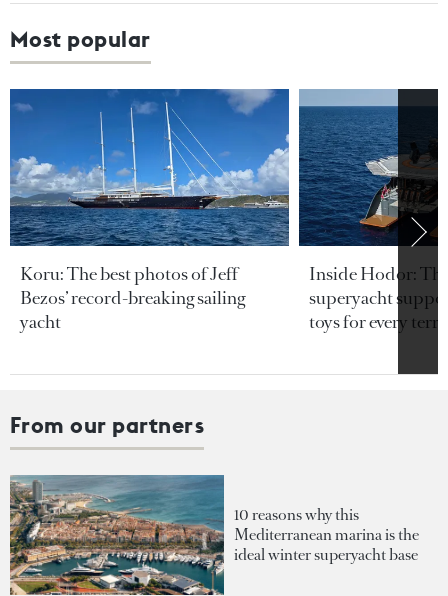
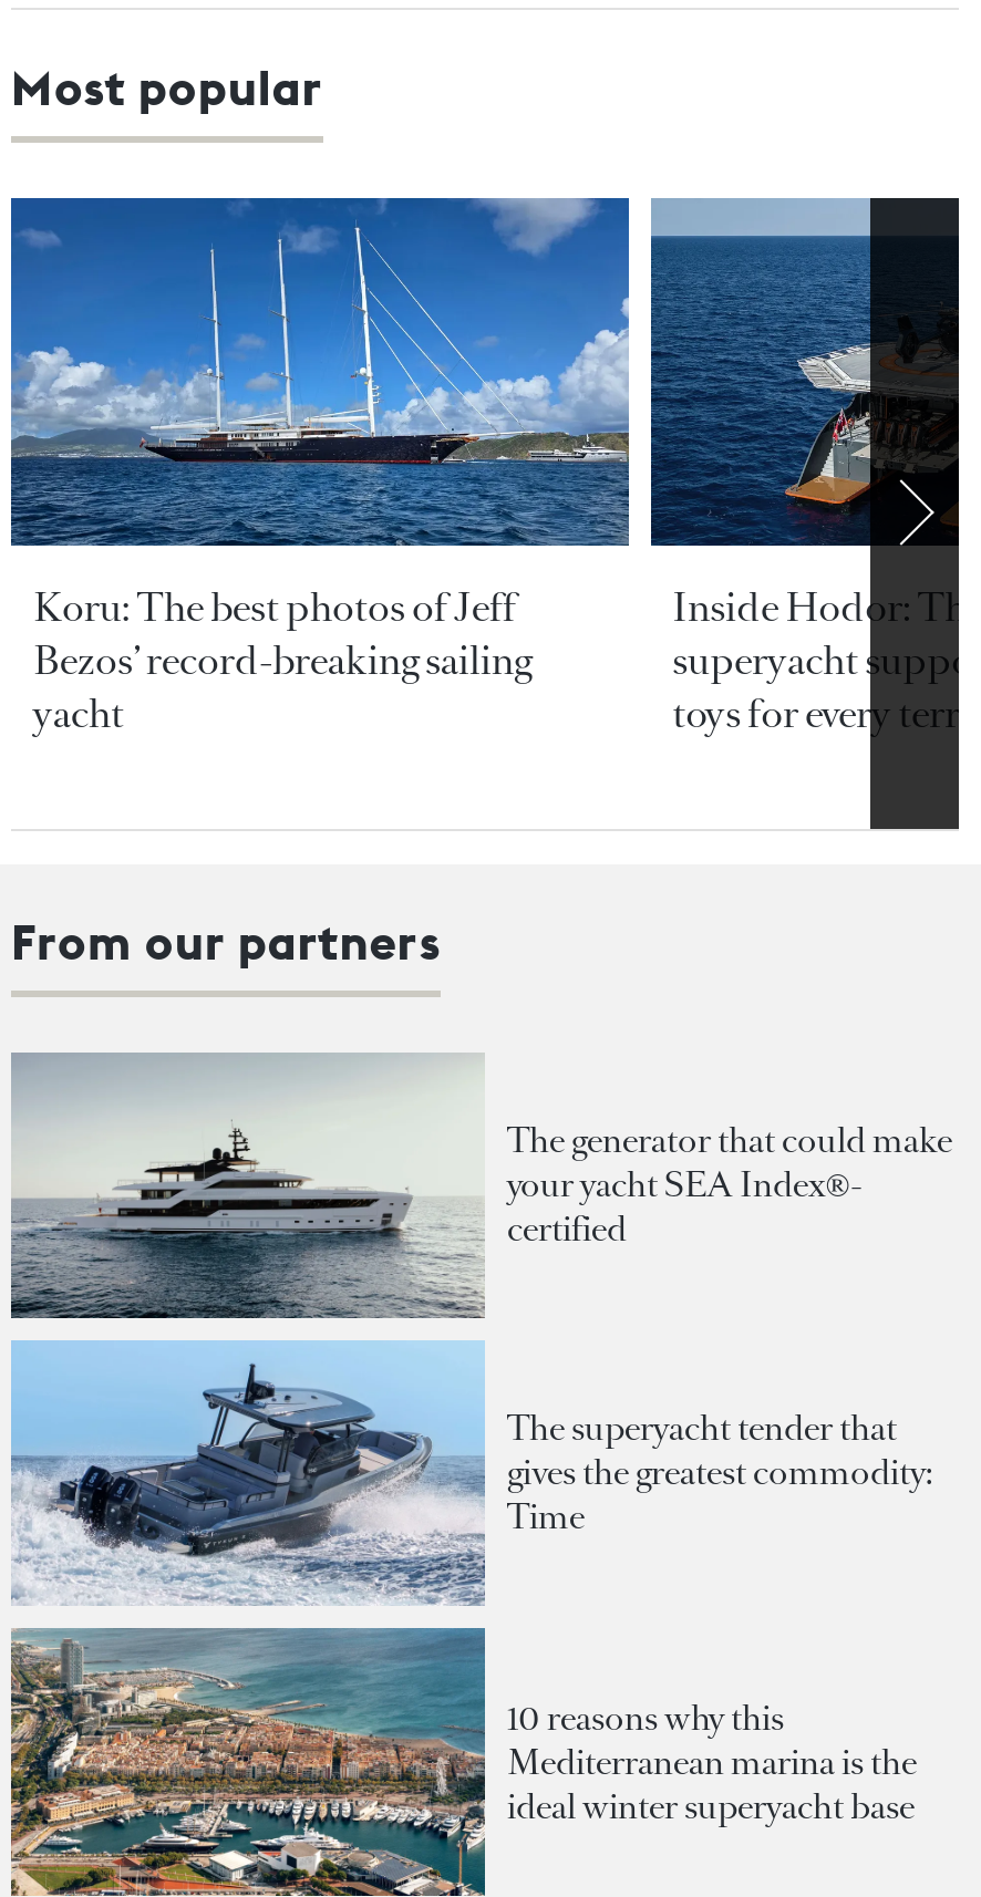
none -> [11,1051,952,1321] [image] | The generator that could make | your yacht SEA Index®- | certified
none -> [11,1339,932,1607] [image] | The superyacht tender that | gives the greatest commodity: | Time

